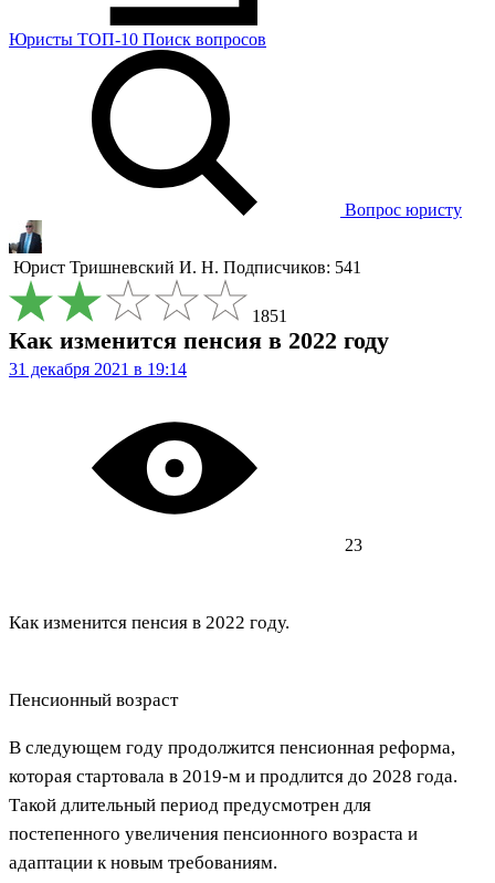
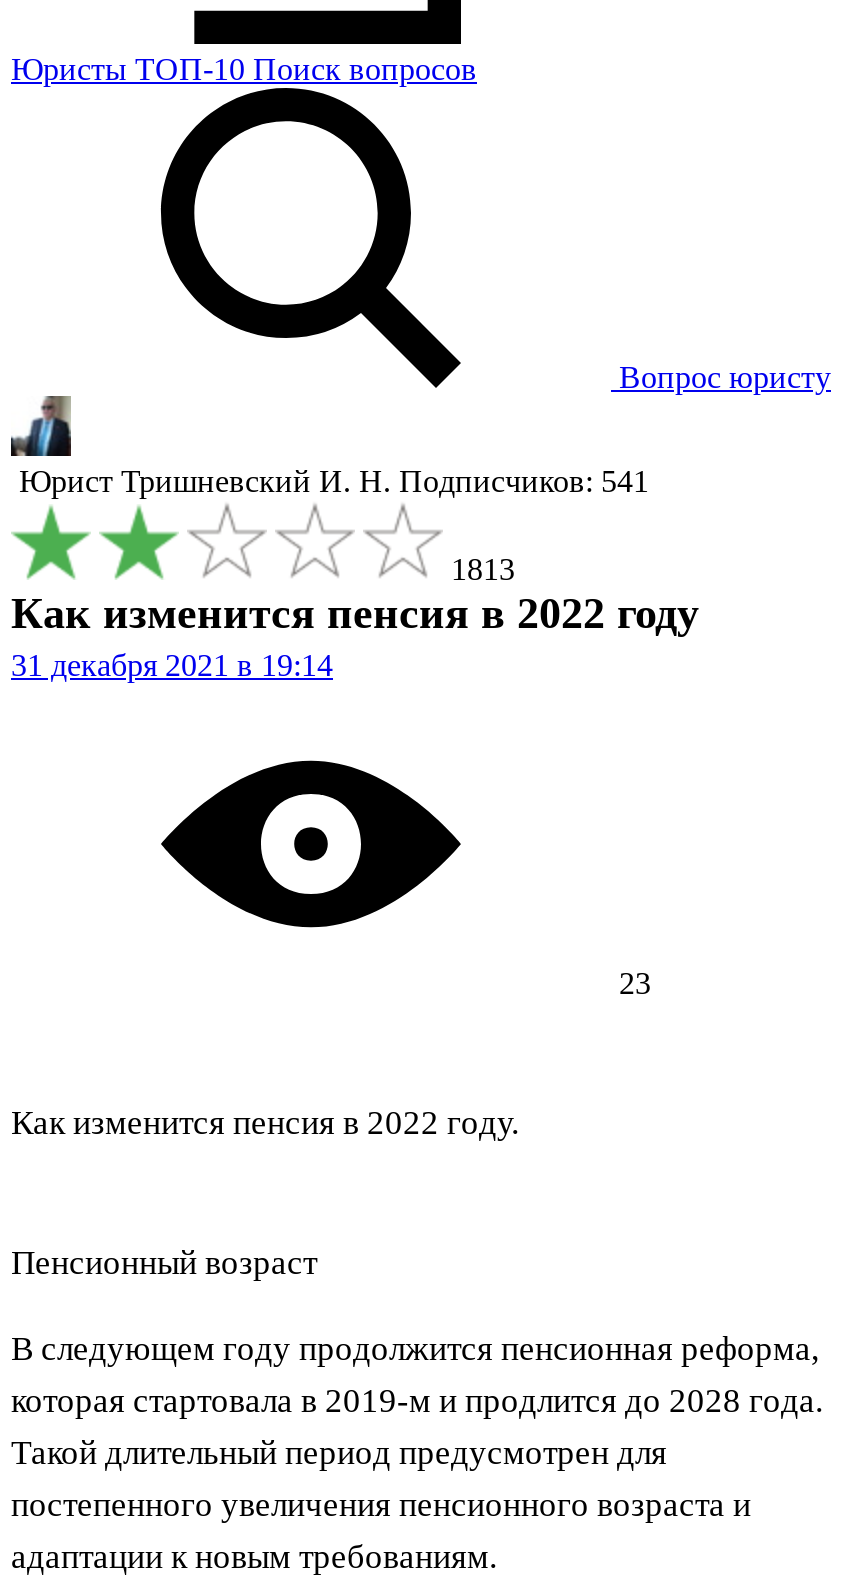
[252,307,287,325] 1851 -> [451,552,515,586] 1813

